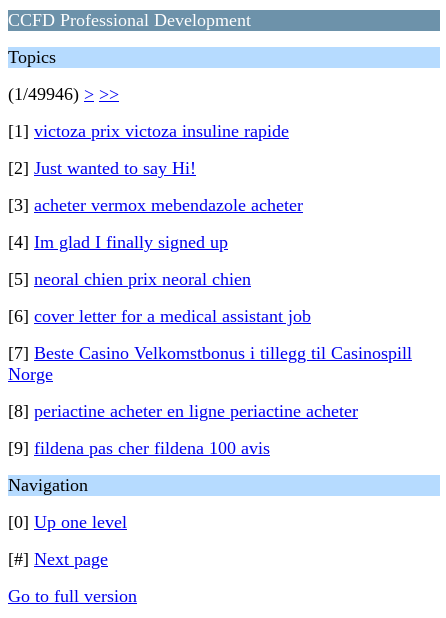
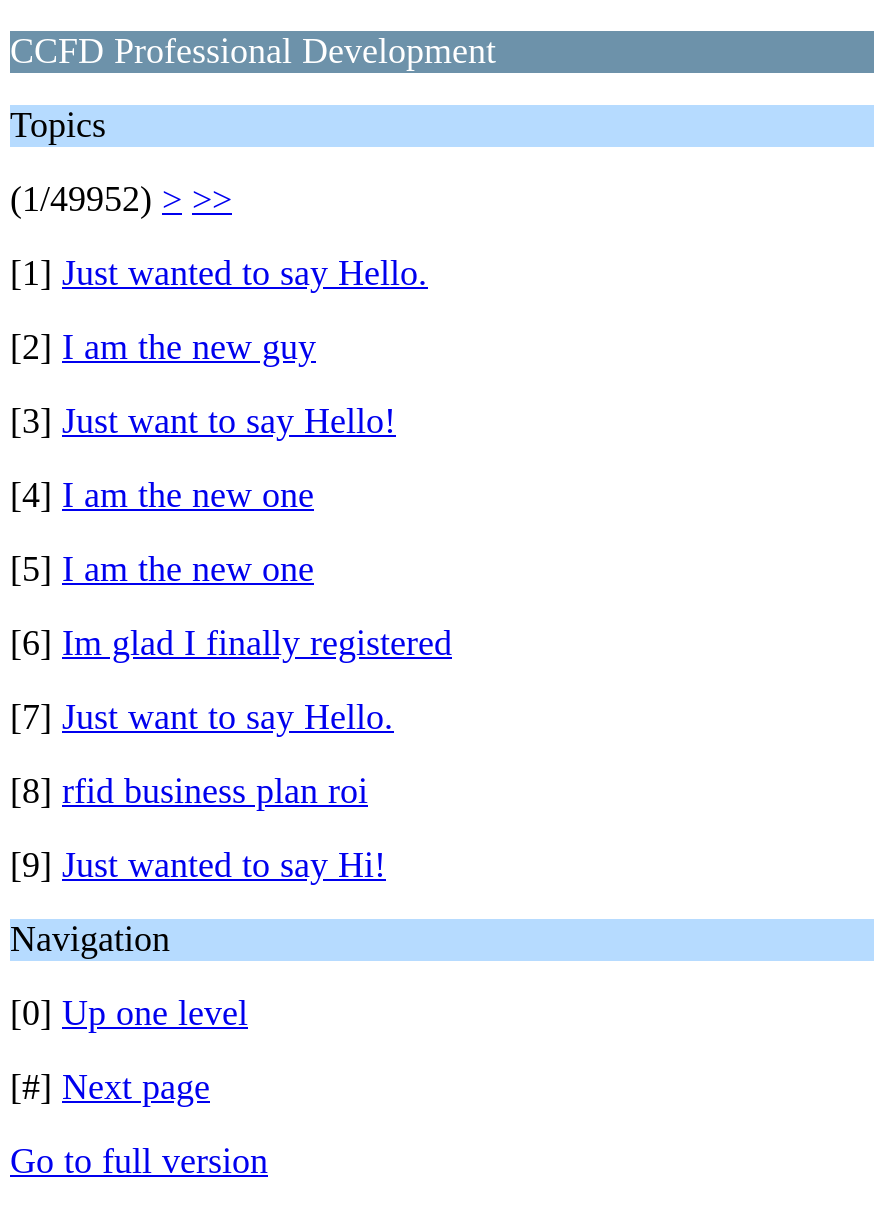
[8,84,119,104] (1/49946) > >> -> [10,179,232,219] (1/49952) > >>
[8,121,289,141] [1] victoza prix victoza insuline rapide -> [10,253,428,293] [1] Just wanted to say Hello.
[8,158,196,178] [2] Just wanted to say Hi! -> [10,327,316,367] [2] I am the new guy
[8,195,303,215] [3] acheter vermox mebendazole acheter -> [10,401,396,441] [3] Just want to say Hello!
[8,232,228,252] [4] Im glad I finally signed up -> [10,475,314,515] [4] I am the new one
[8,269,251,289] [5] neoral chien prix neoral chien -> [10,549,314,589] [5] I am the new one
[8,306,311,326] [6] cover letter for a medical assistant job -> [10,623,452,663] [6] Im glad I finally registered
[8,343,412,384] [7] Beste Casino Velkomstbonus i tillegg til Casinospill | Norge -> [10,697,394,737] [7] Just want to say Hello.
[8,401,358,421] [8] periactine acheter en ligne periactine acheter -> [10,771,368,811] [8] rfid business plan roi
[8,438,270,458] [9] fildena pas cher fildena 100 avis -> [10,845,386,885] [9] Just wanted to say Hi!

